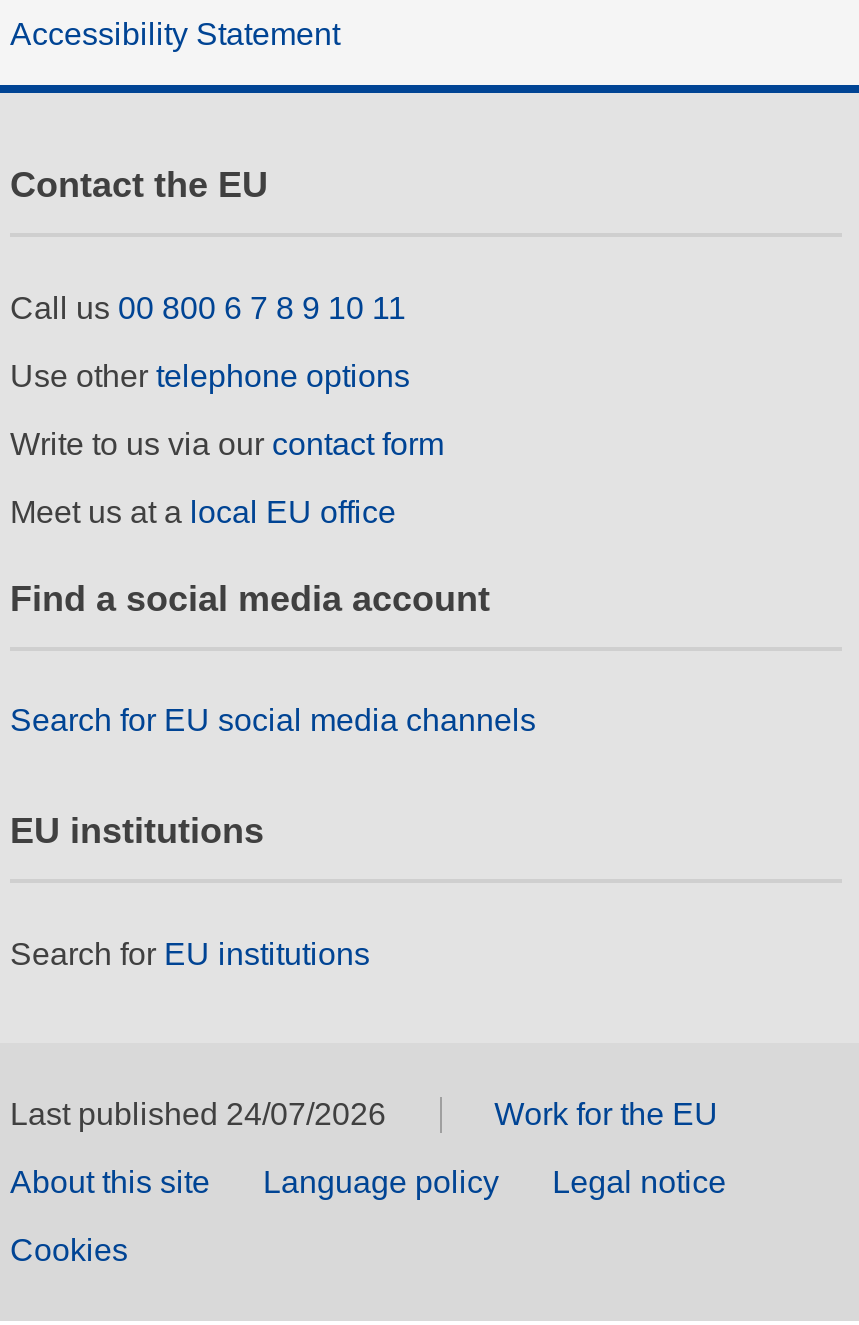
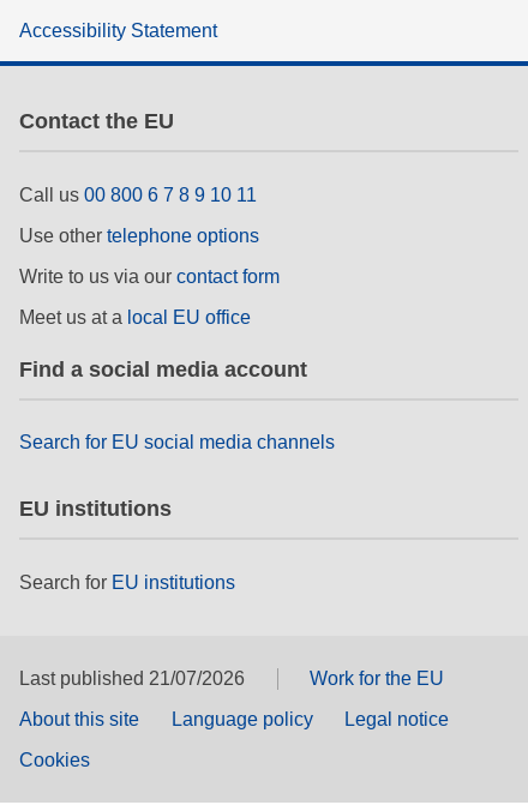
[10,1097,386,1131] Last published 24/07/2026 -> [19,668,245,688] Last published 21/07/2026

